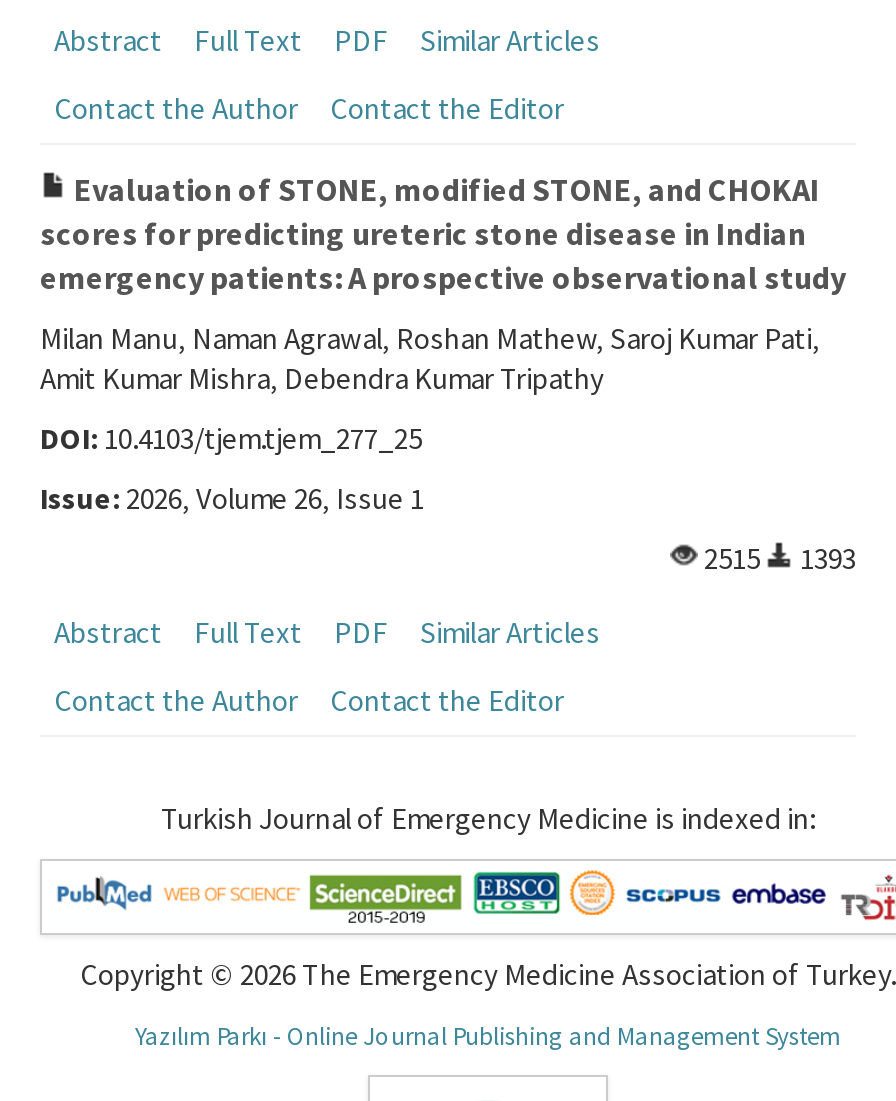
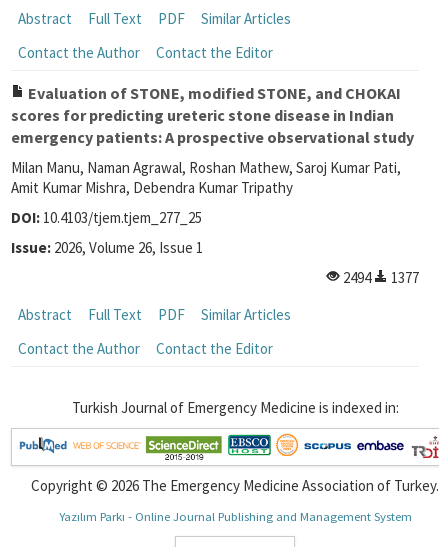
[698,539,766,577] 2515 -> [340,268,374,287] 2494
[794,539,856,577] 1393 -> [388,268,419,287] 1377

